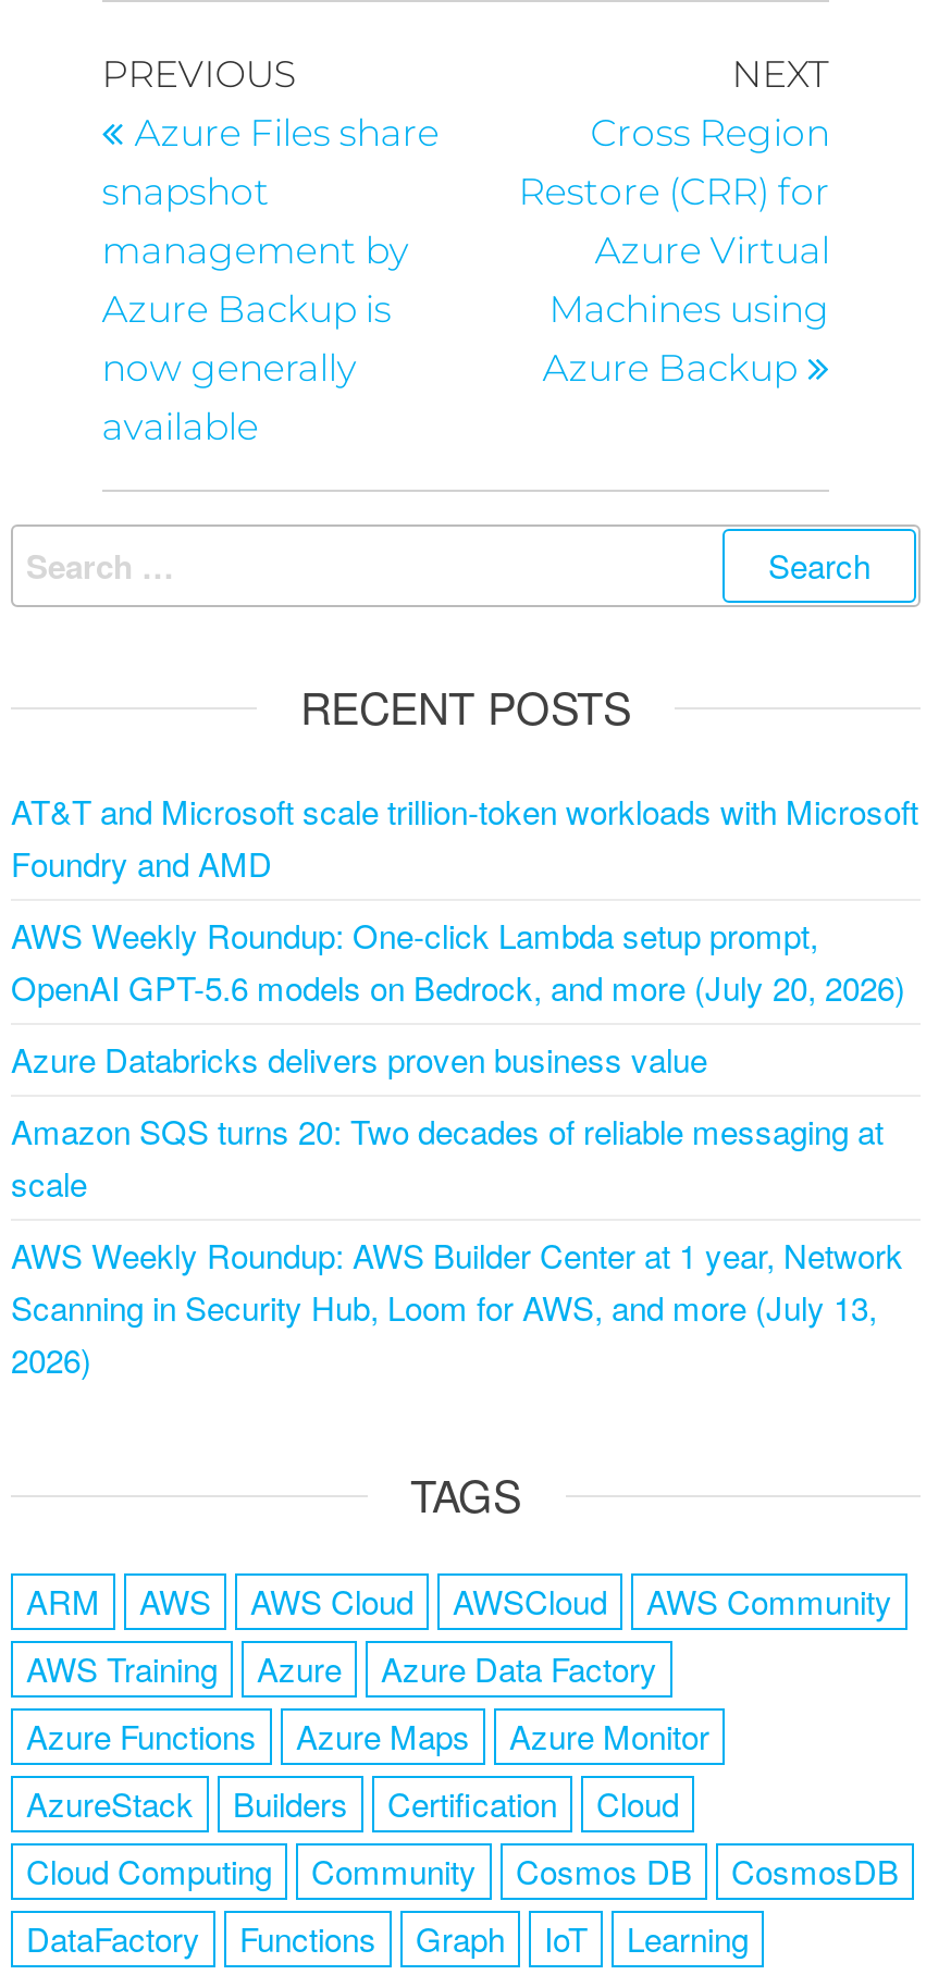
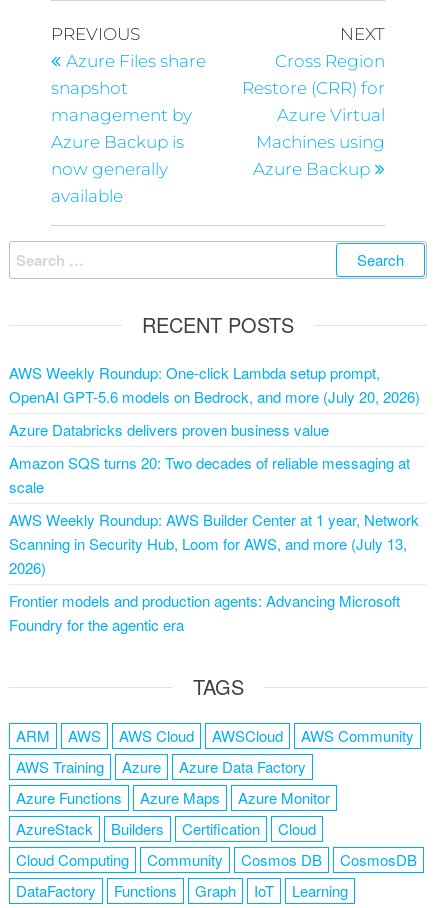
[11,788,918,886] AT&T and Microsoft scale trillion-token workloads with Microsoft | Foundry and AMD -> none
moved [11,912,905,1382] -> [9,362,420,578]: AWS Weekly Roundup: One-click Lambda setup prompt, | OpenAI GPT-5.6 models on Bedrock, and more (July 20, 2026) | Azure Databricks delivers proven business value | Amazon SQS turns 20: Two decades of reliable messaging at | scale | AWS Weekly Roundup: AWS Builder Center at 1 year, Network | Scanning in Security Hub, Loom for AWS, and more (July 13, | 2026)
none -> [9,590,400,635] Frontier models and production agents: Advancing Microsoft | Foundry for the agentic era

